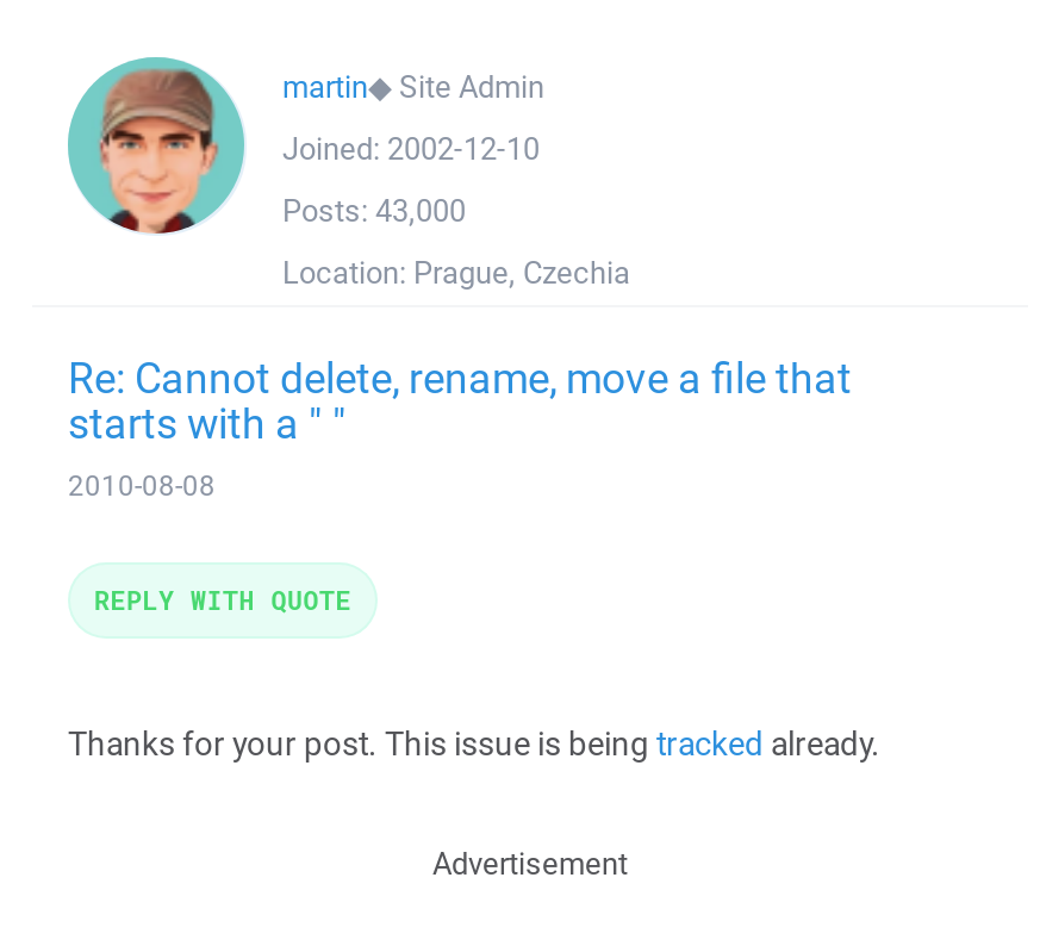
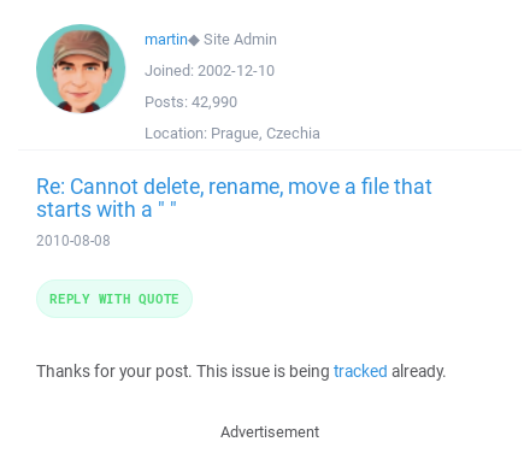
[282,191,466,231] Posts: 43,000 -> [145,92,237,112] Posts: 42,990

